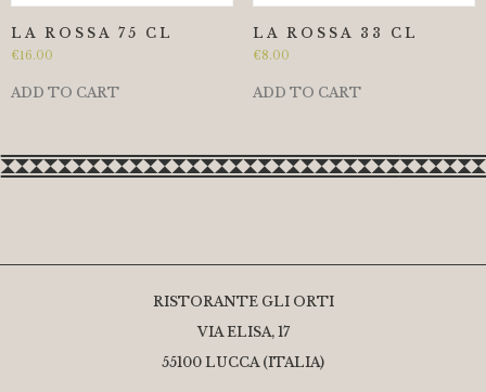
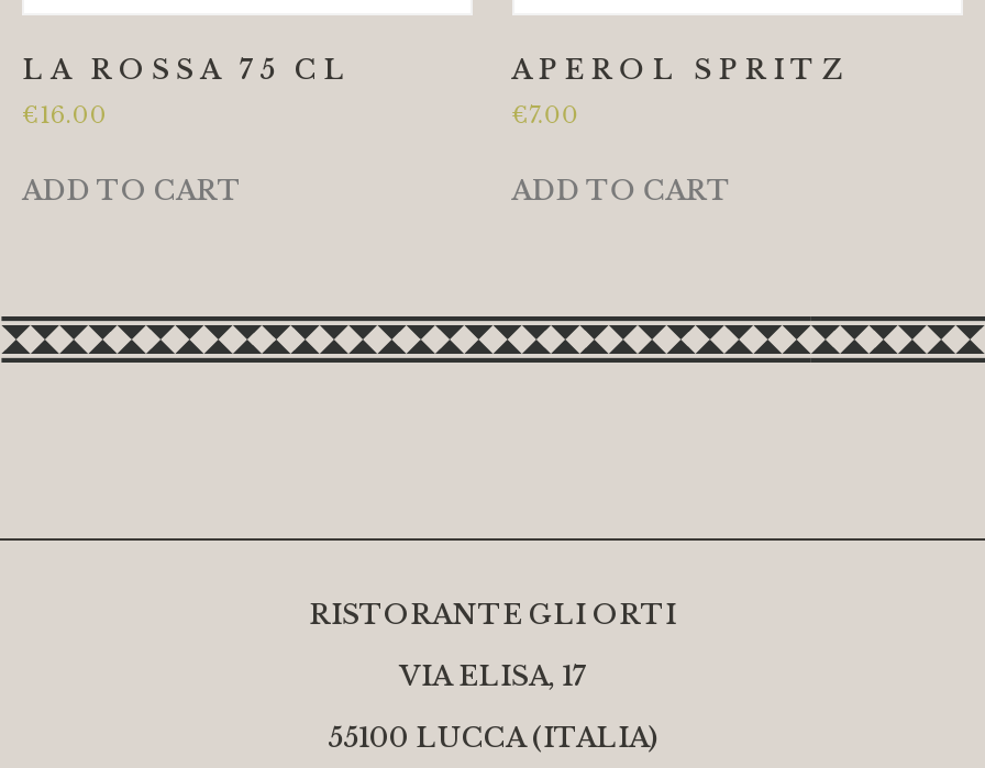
[252,25,418,42] LA ROSSA 33 CL -> [511,54,852,87] APEROL SPRITZ
[252,49,289,63] €8.00 -> [511,102,580,131] €7.00

